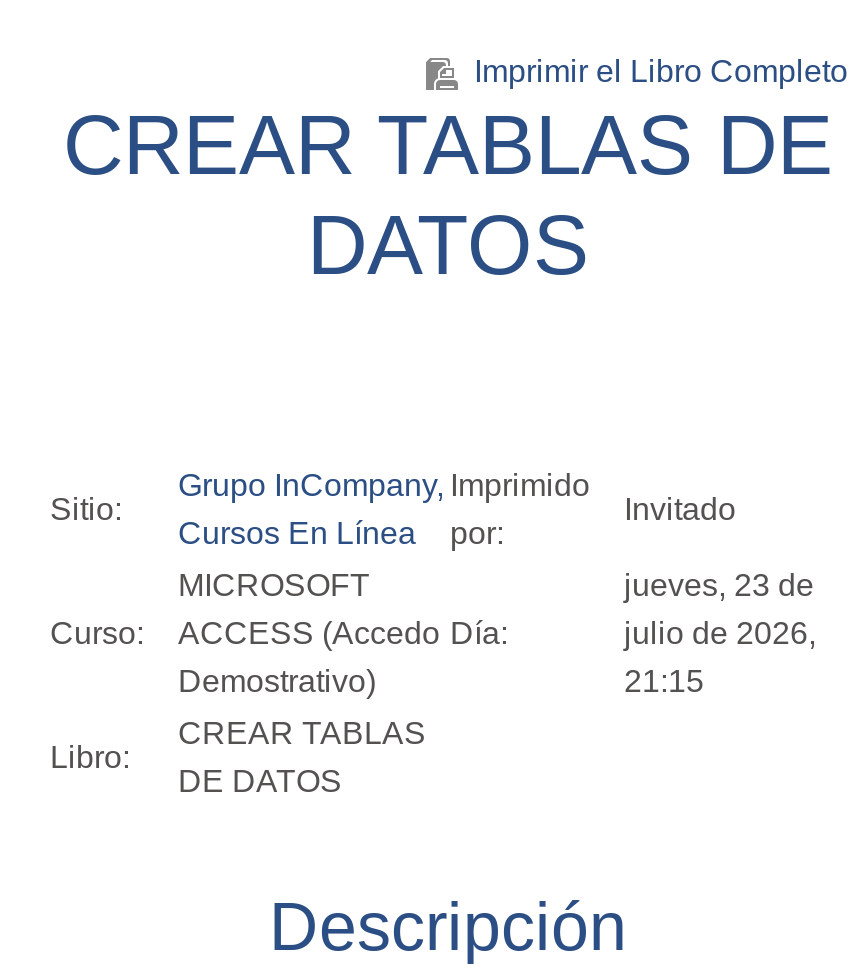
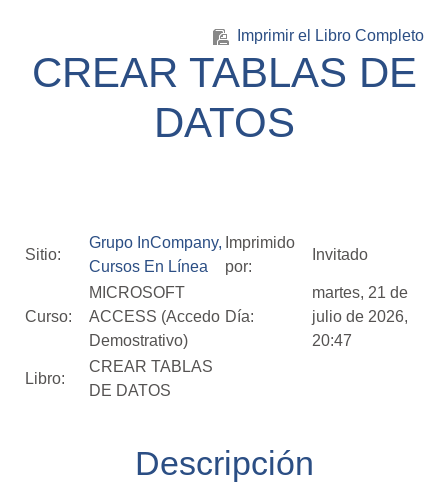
[624,568,814,602] jueves, 23 de -> [312,284,408,301] martes, 21 de
[624,664,704,698] 21:15 -> [312,332,352,349] 20:47

